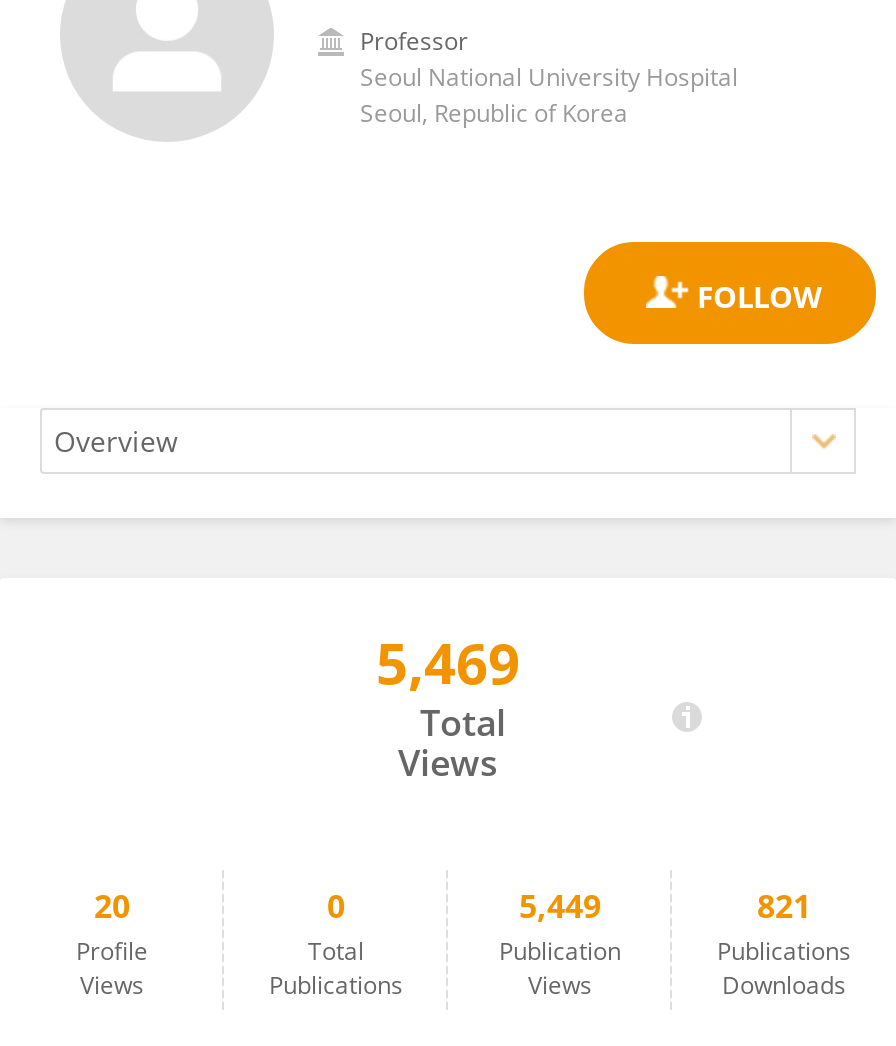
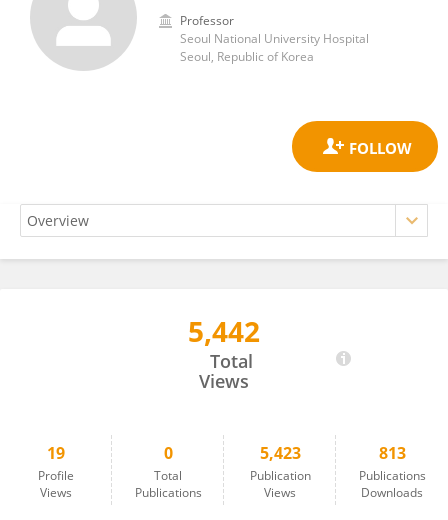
[376,624,520,700] 5,469 -> [188,312,260,350] 5,442
[94,884,130,928] 20 -> [47,442,65,464] 19
[519,884,601,928] 5,449 -> [259,442,300,464] 5,423
[757,884,811,928] 821 -> [378,442,405,464] 813

